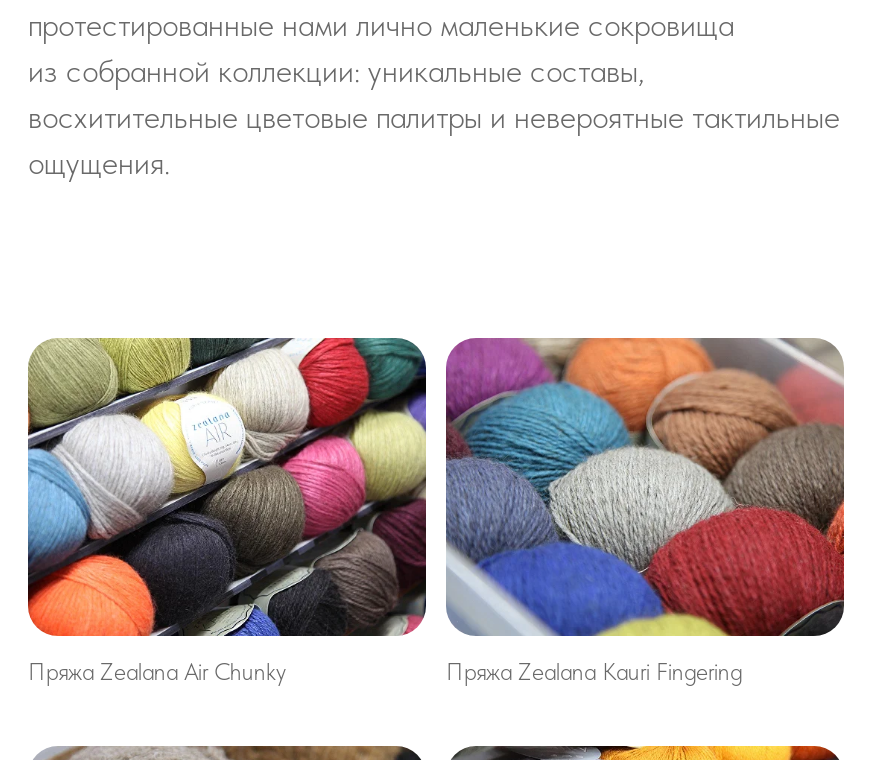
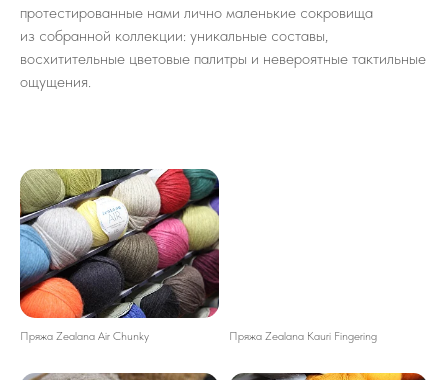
[444,336,846,638] [image] -> none

